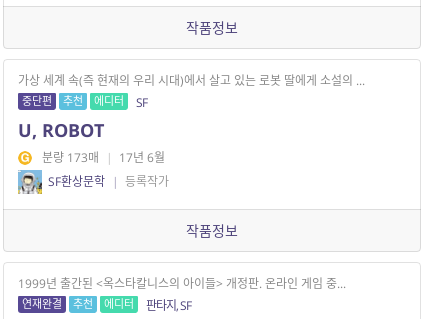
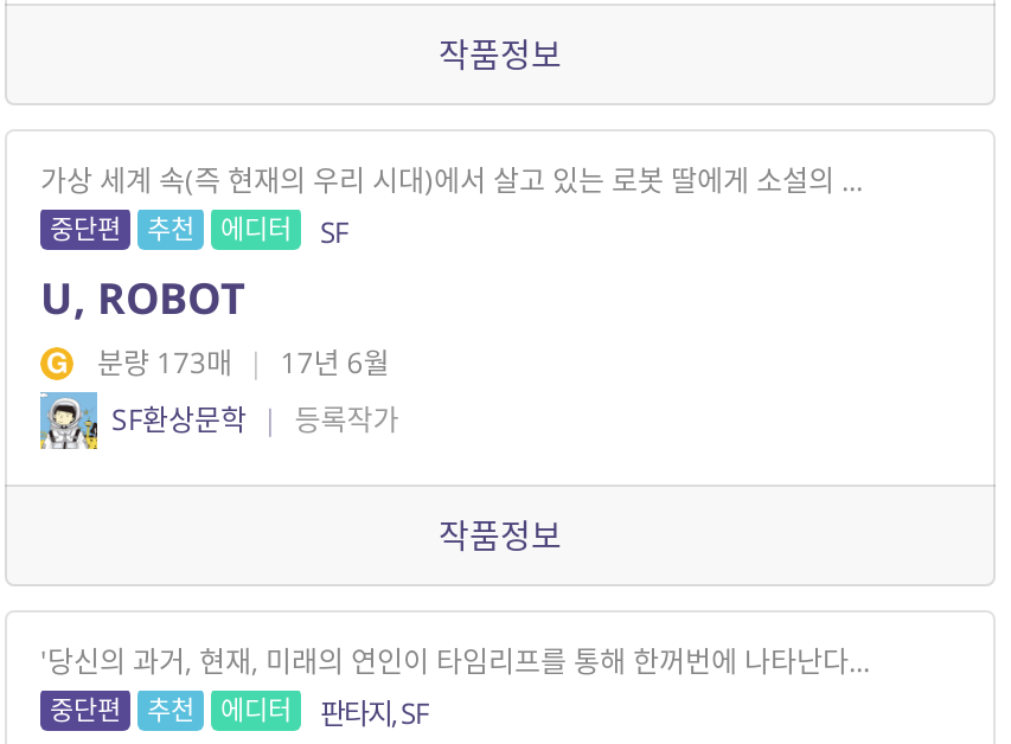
[18,275,346,311] 1999년 출간된 <옥스타칼니스의 아이들> 개정판. 온라인 게임 중... | 연재완결 -> [40,641,870,726] '당신의 과거, 현재, 미래의 연인이 타임리프를 통해 한꺼번에 나타난다... | 중단편

